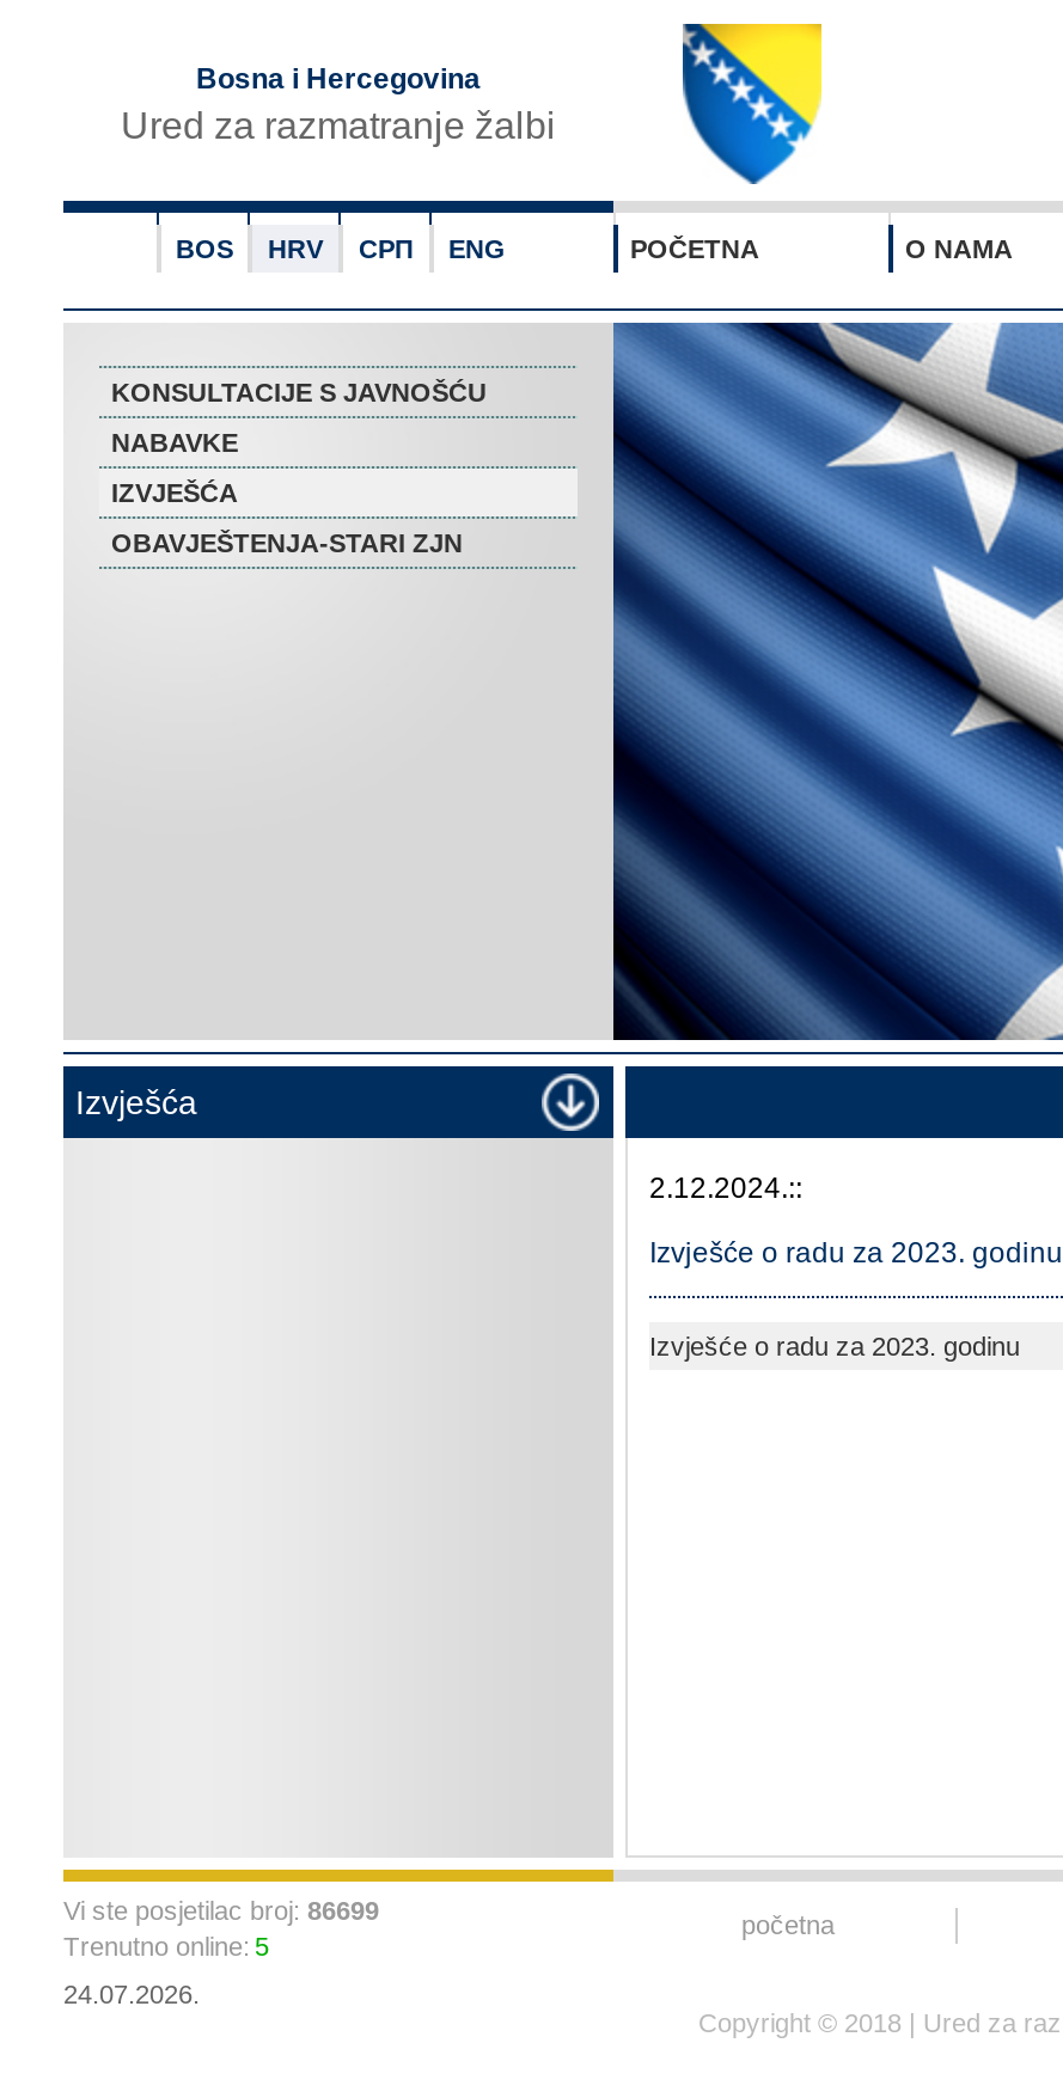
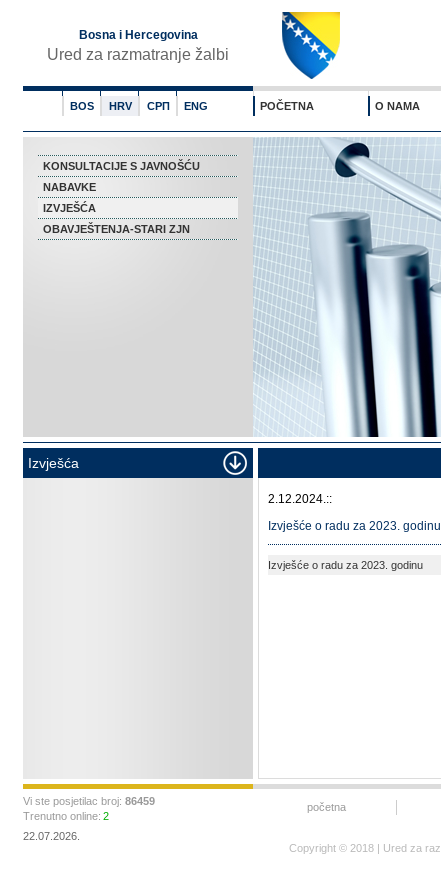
[611,320,1056,1042] [image] -> [253,137,438,438] [image]
[63,1896,379,1925] Vi ste posjetilac broj: 86699 -> [23,795,155,807] Vi ste posjetilac broj: 86459
[63,1932,269,1961] Trenutno online: 5 -> [23,810,109,822] Trenutno online: 2
[63,1980,200,2008] 24.07.2026. -> [23,830,80,842] 22.07.2026.

